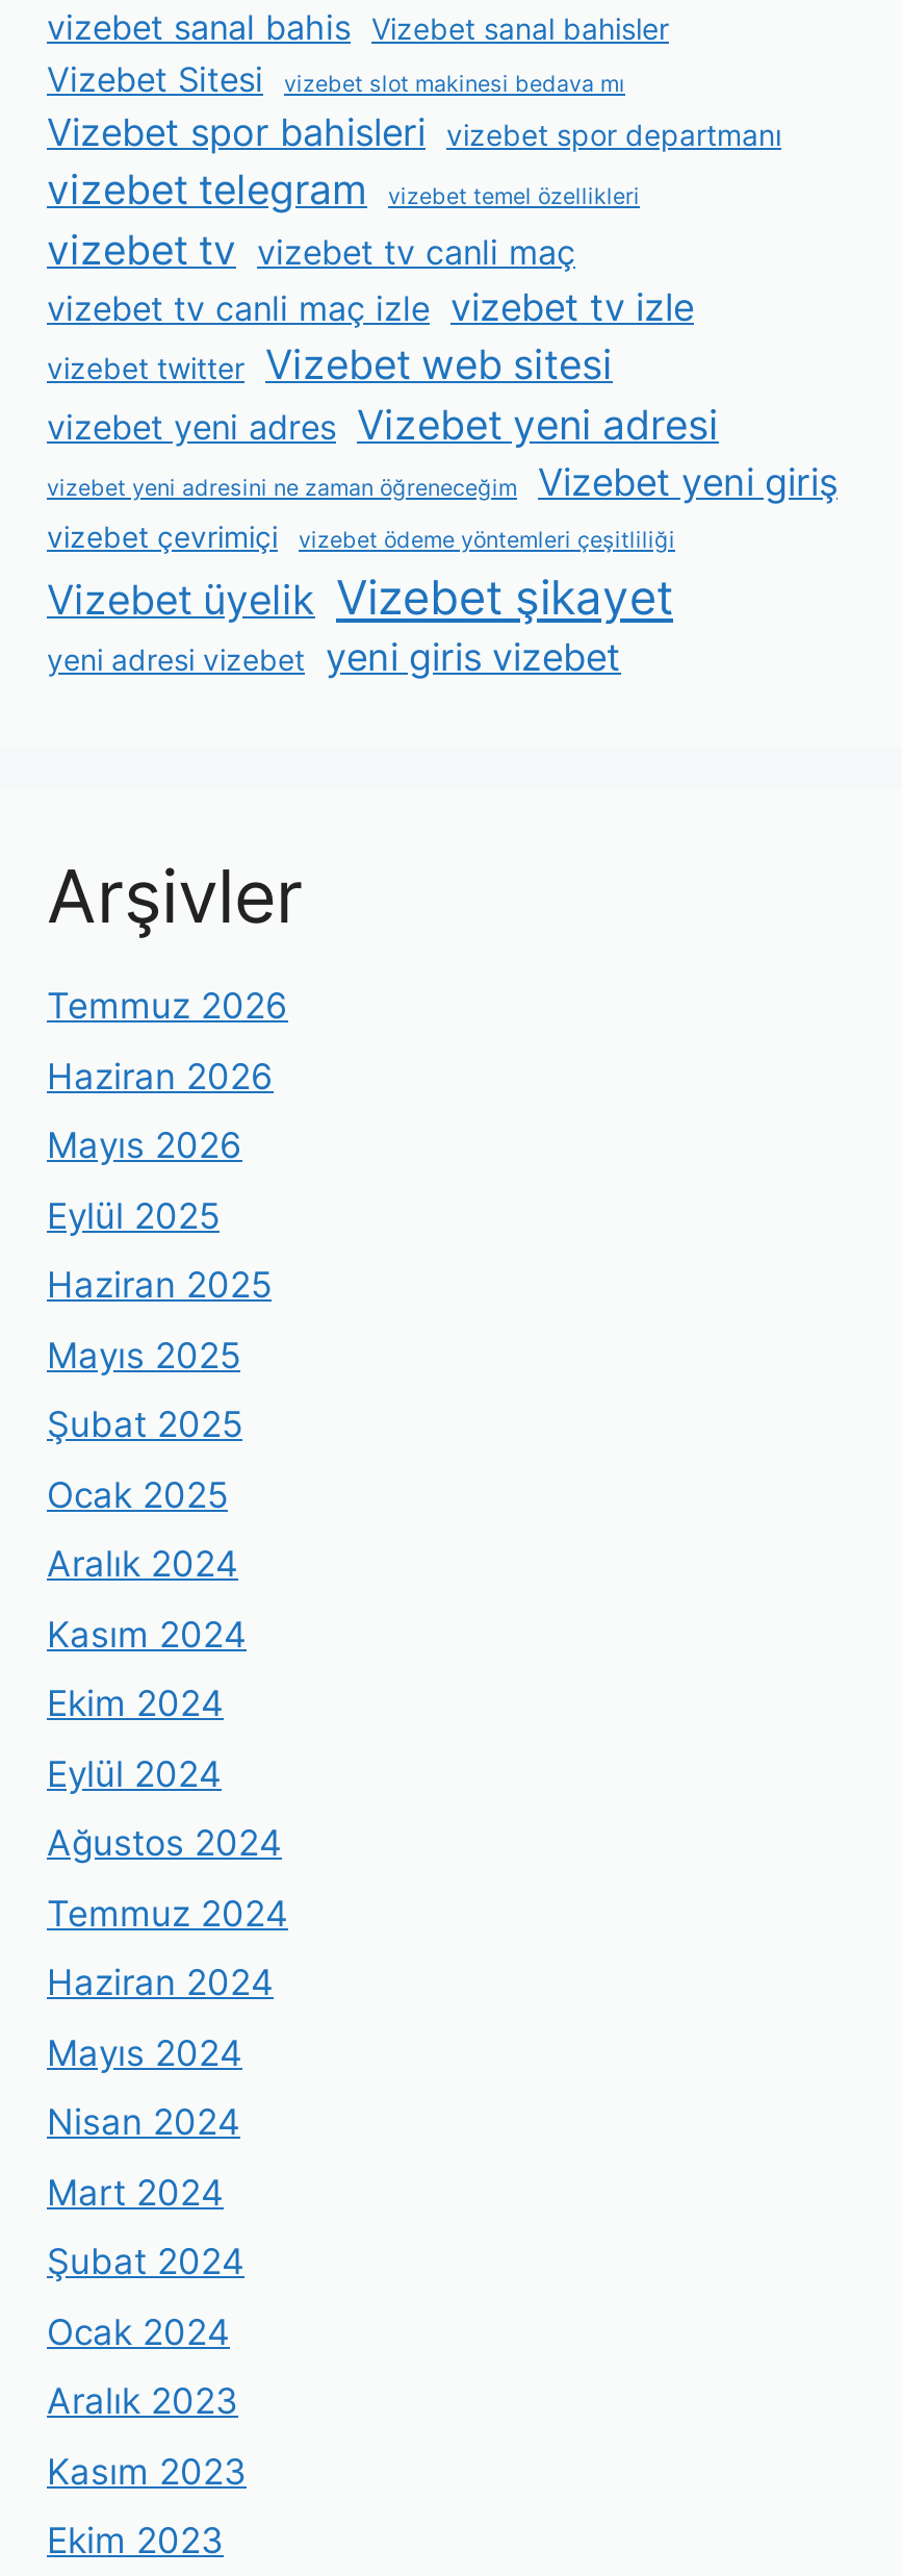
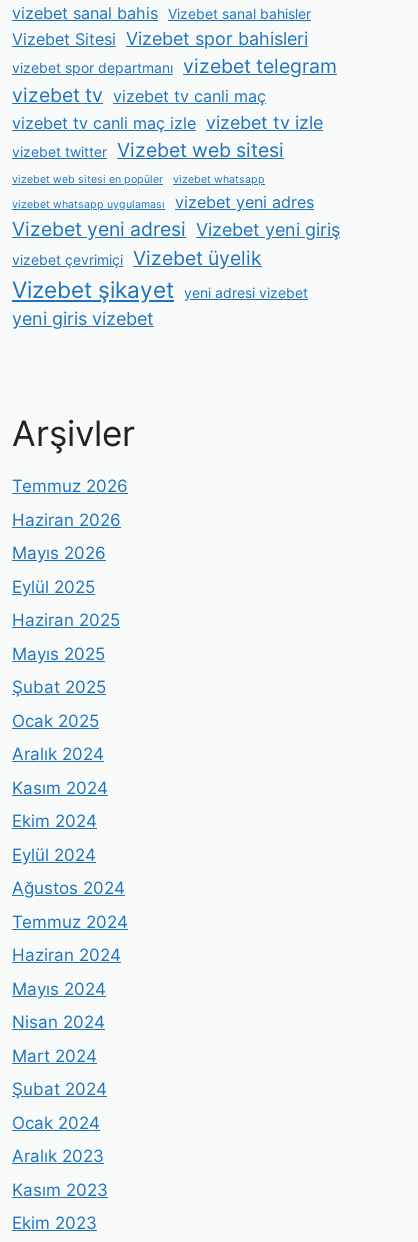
[47,59,781,215] Vizebet Sitesi | vizebet slot makinesi bedava mı | Vizebet spor bahisleri vizebet spor departmanı | vizebet telegram | vizebet temel özellikleri -> [12,28,337,78] Vizebet Sitesi Vizebet spor bahisleri | vizebet spor departmanı vizebet telegram
moved [47,225,694,390] -> [12,83,323,162]: vizebet tv vizebet tv canli maç | vizebet tv canli maç izle vizebet tv izle | vizebet twitter Vizebet web sitesi
[47,400,719,450] vizebet yeni adres Vizebet yeni adresi -> [12,173,265,186] vizebet web sitesi en popüler | vizebet whatsapp
[47,461,837,679] vizebet yeni adresini ne zaman öğreneceğim | Vizebet yeni giriş | vizebet çevrimiçi | vizebet ödeme yöntemleri çeşitliliği | Vizebet üyelik Vizebet şikayet | yeni adresi vizebet yeni giris vizebet -> [12,192,340,329] vizebet whatsapp uygulaması | vizebet yeni adres | Vizebet yeni adresi Vizebet yeni giriş | vizebet çevrimiçi Vizebet üyelik | Vizebet şikayet yeni adresi vizebet | yeni giris vizebet

